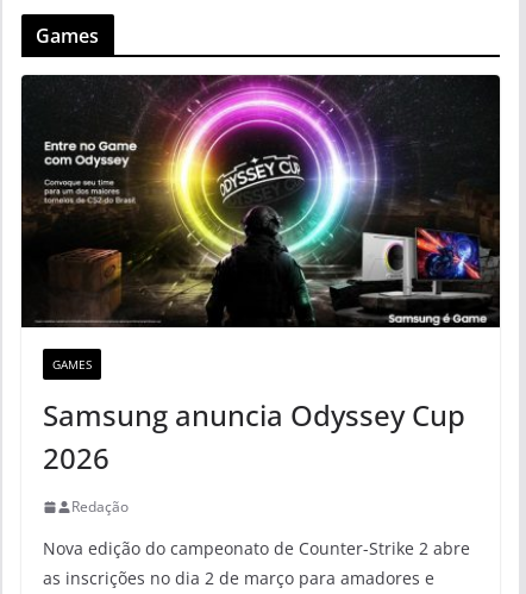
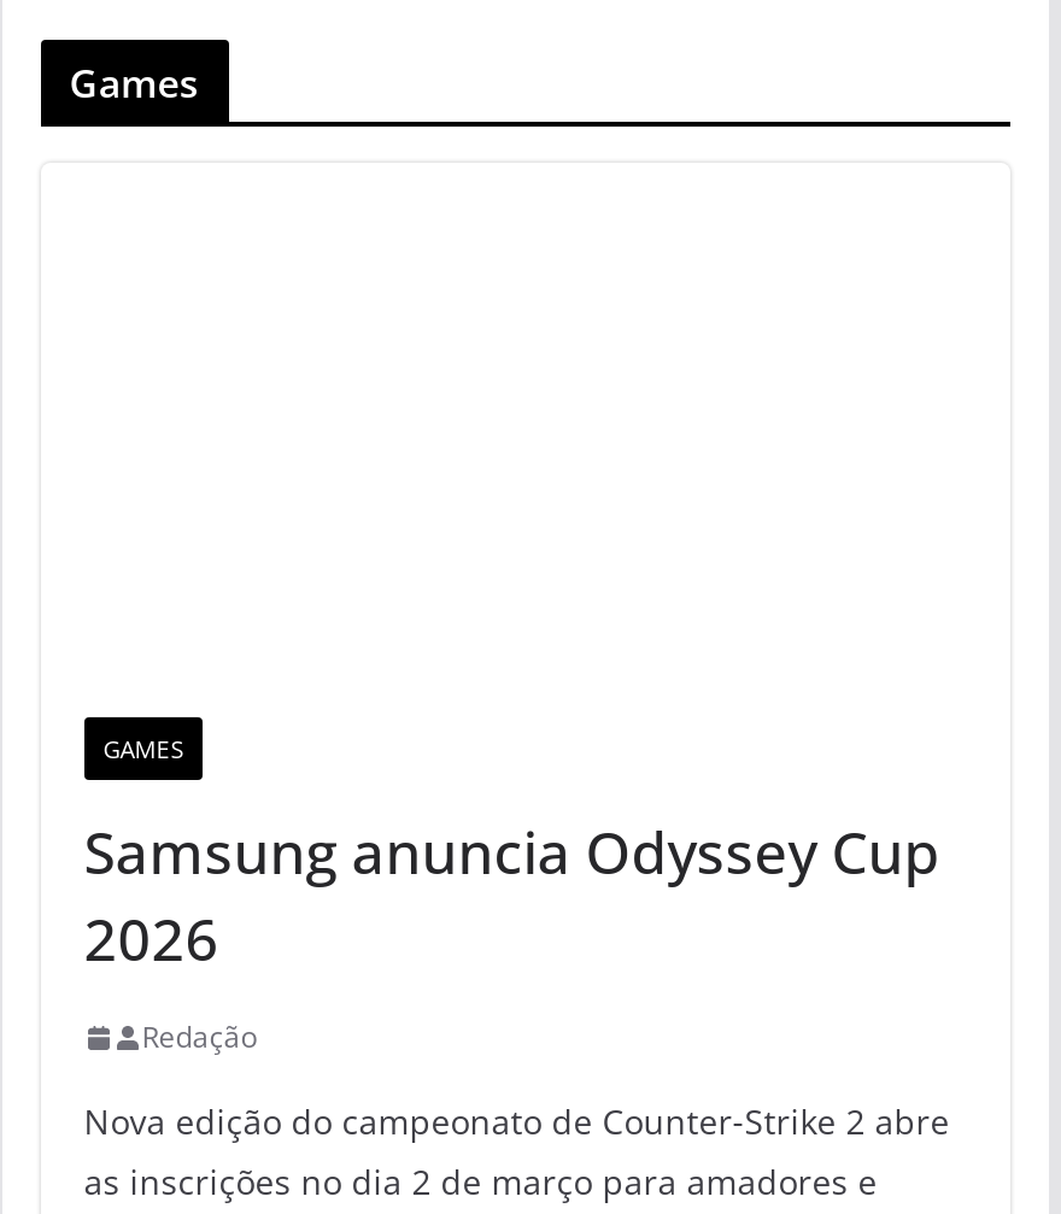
[20,74,501,329] [image] -> none

